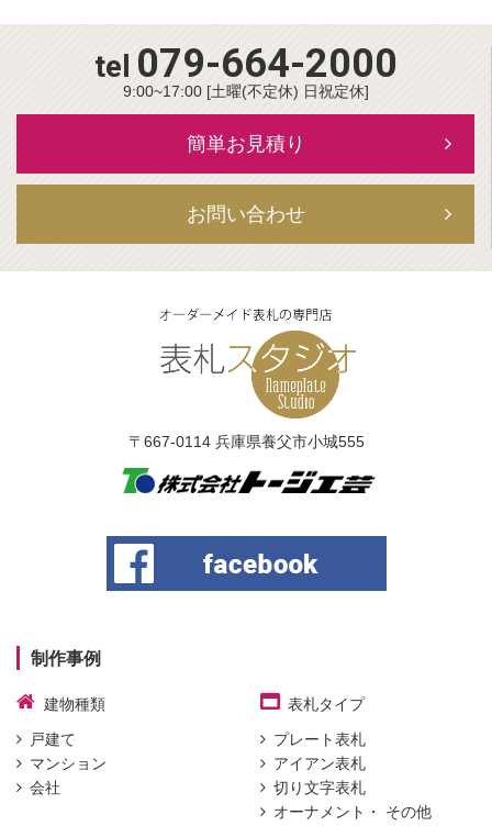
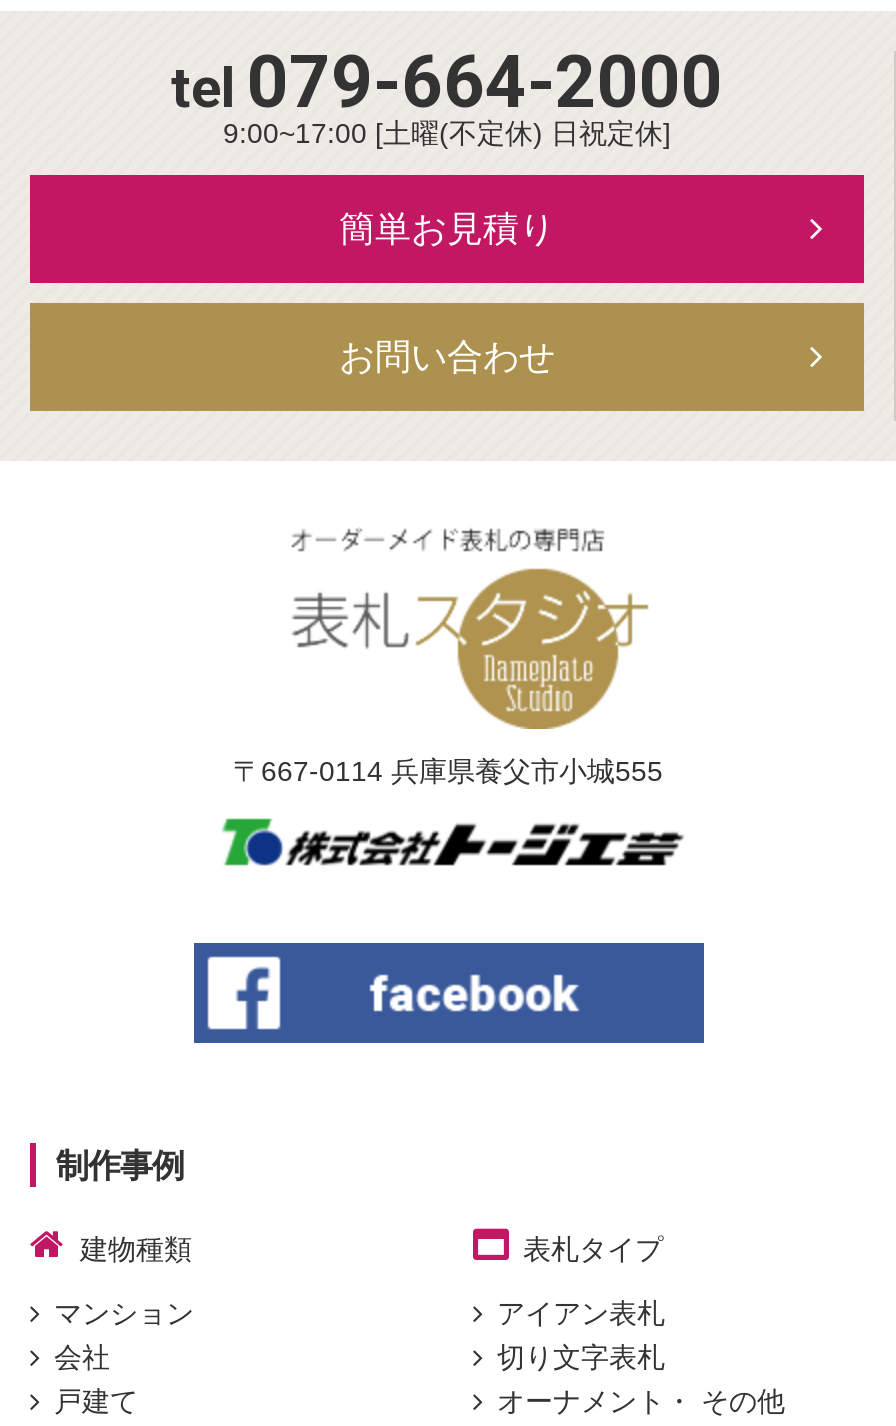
moved [30,730,76,748] -> [54,1385,138,1417]: 戸建て
[273,730,365,748] プレート表札 -> none

